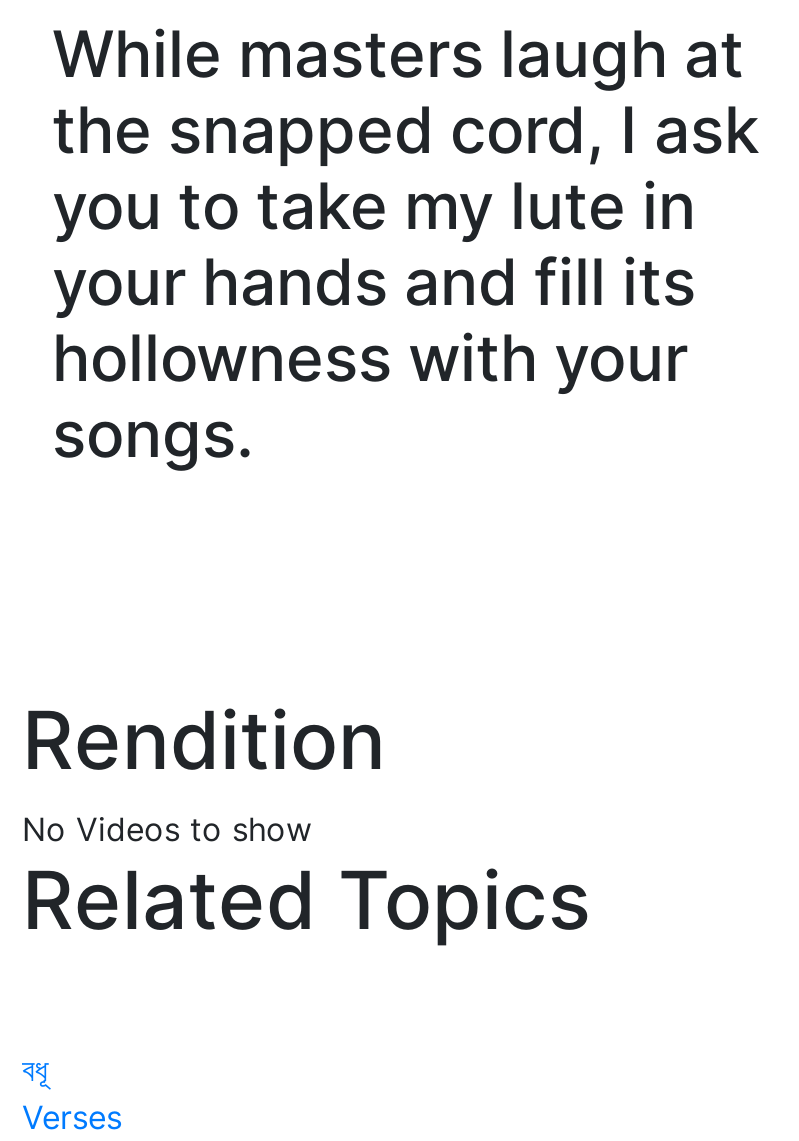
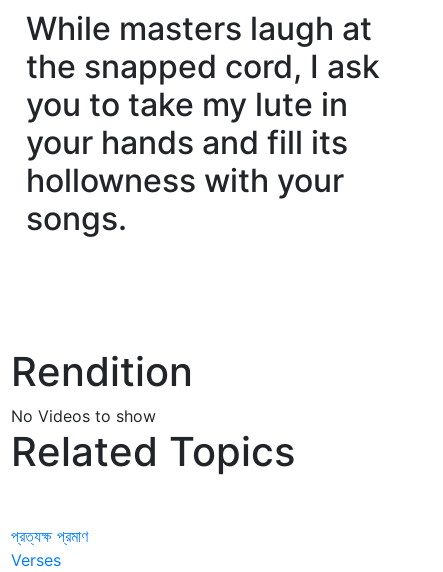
[22,1049,48,1089] বধূ -> [11,526,88,546] প্রত্যক্ষ প্রমাণ

